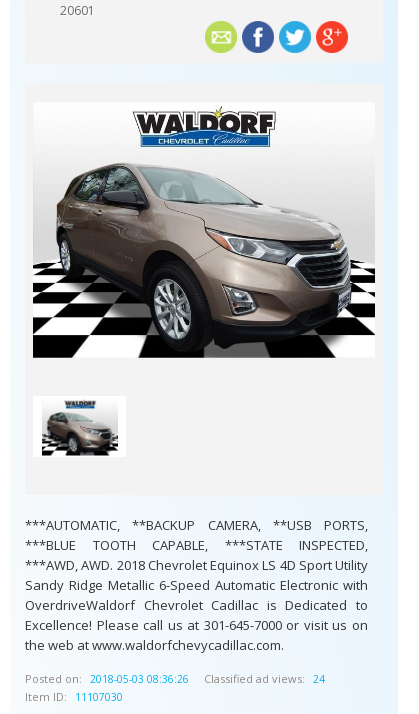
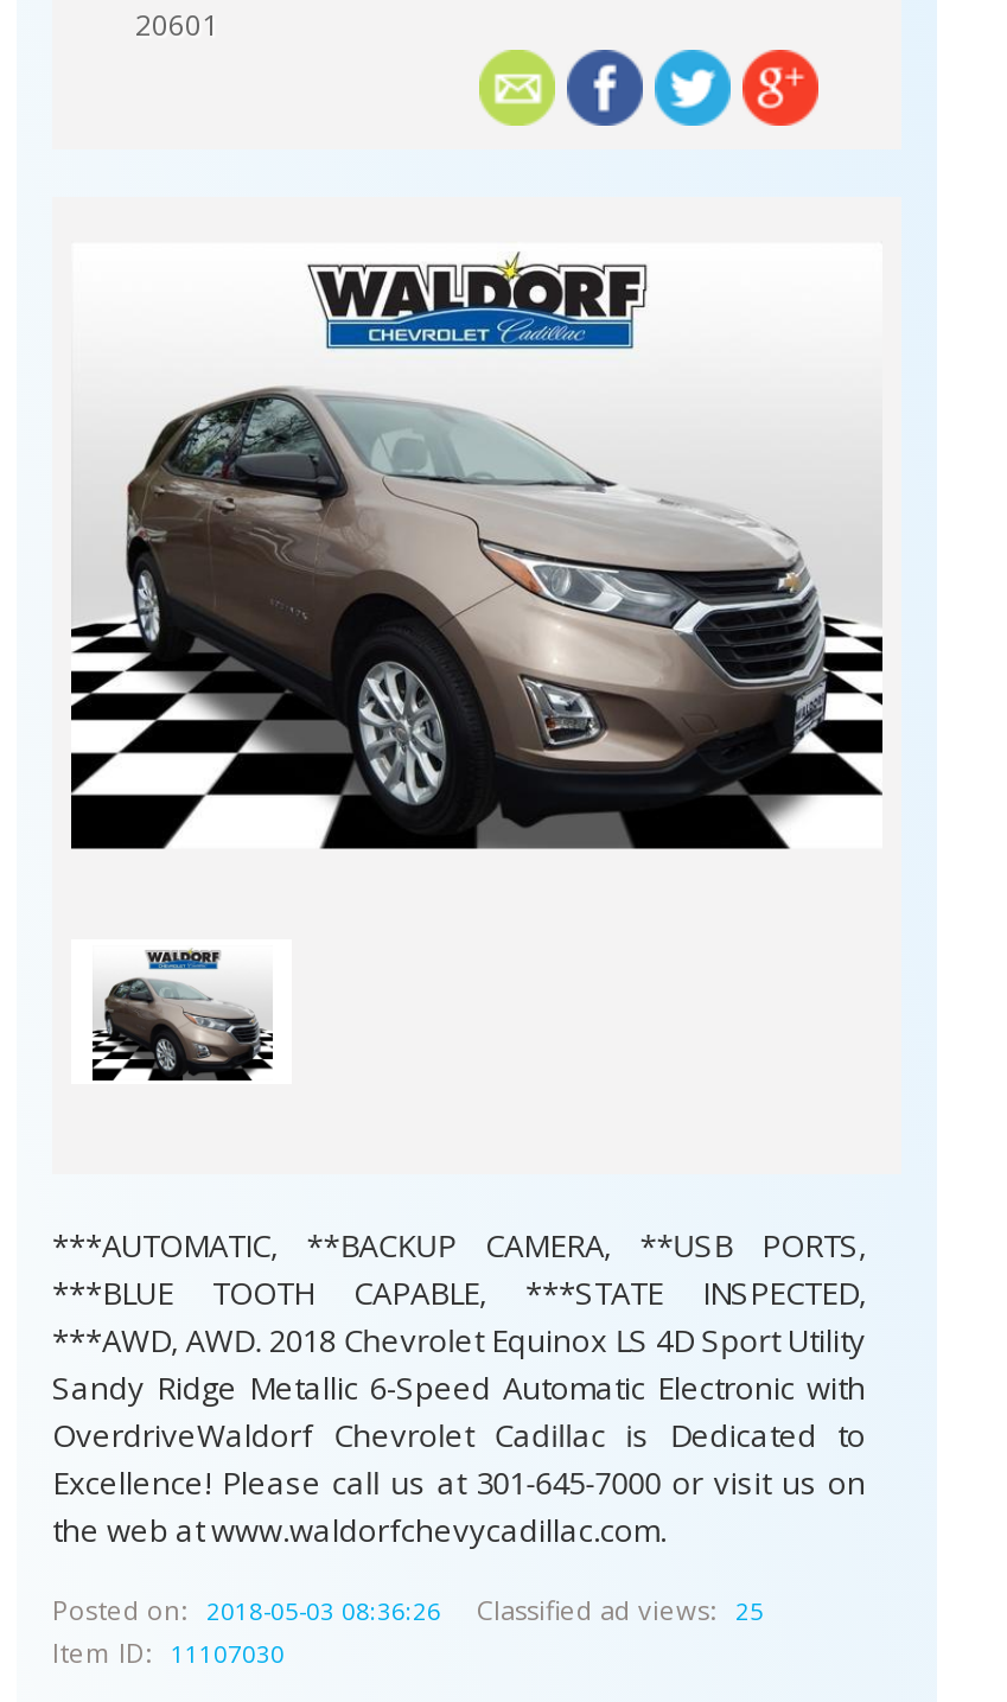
[204,671,325,686] Classified ad views: 24 -> [477,1592,764,1628] Classified ad views: 25

